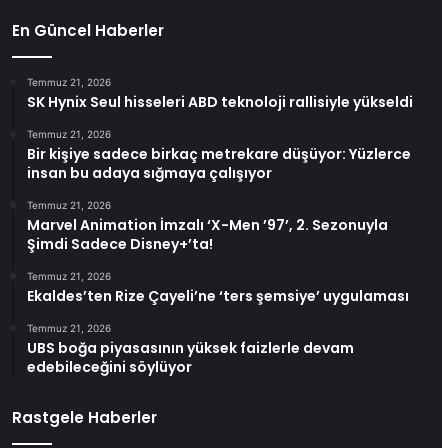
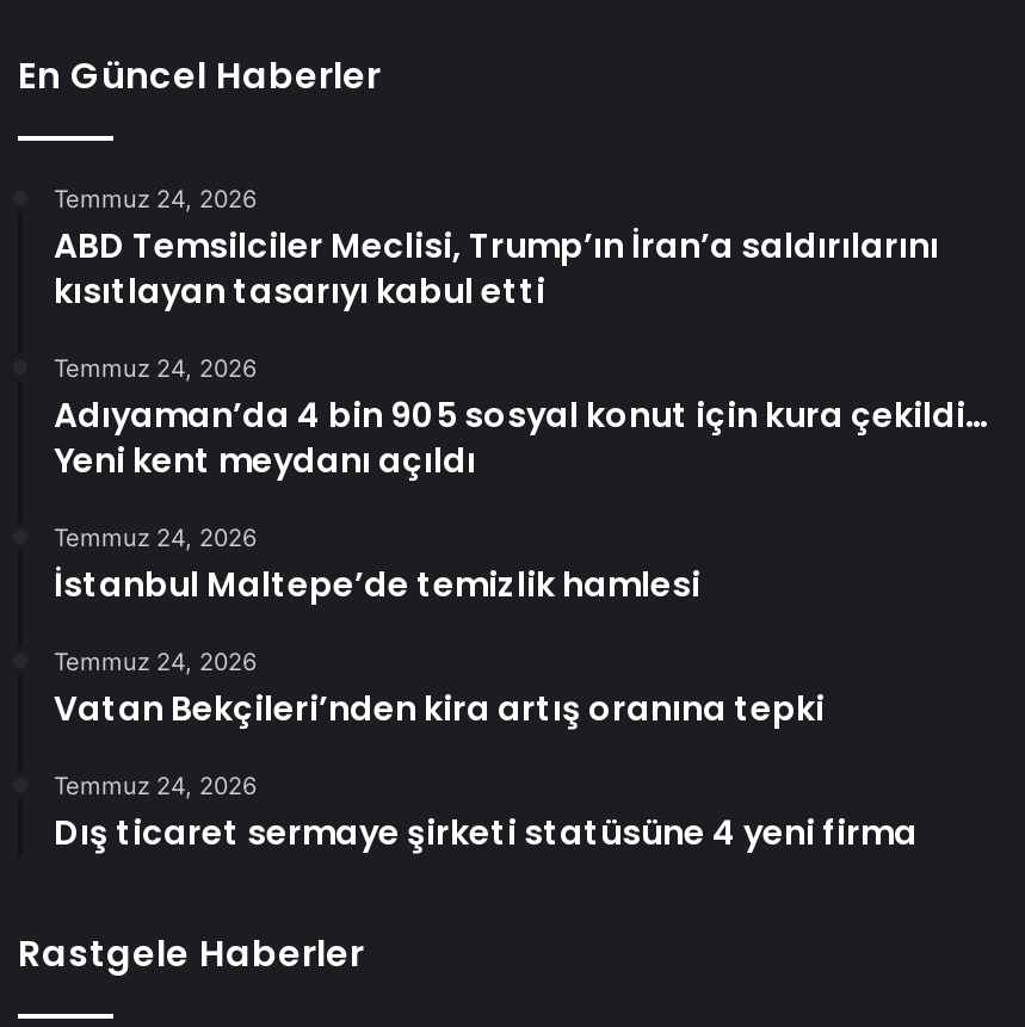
[27,76,413,112] Temmuz 21, 2026 | SK Hynix Seul hisseleri ABD teknoloji rallisiyle yükseldi -> [54,184,939,315] Temmuz 24, 2026 | ABD Temsilciler Meclisi, Trump’ın İran’a saldırılarını | kısıtlayan tasarıyı kabul etti
[27,128,411,183] Temmuz 21, 2026 | Bir kişiye sadece birkaç metrekare düşüyor: Yüzlerce | insan bu adaya sığmaya çalışıyor -> [54,353,989,485] Temmuz 24, 2026 | Adıyaman’da 4 bin 905 sosyal konut için kura çekildi… | Yeni kent meydanı açıldı
[27,199,388,254] Temmuz 21, 2026 | Marvel Animation İmzalı ‘X-Men ’97’, 2. Sezonuyla | Şimdi Sadece Disney+’ta! -> [54,523,700,609] Temmuz 24, 2026 | İstanbul Maltepe’de temizlik hamlesi
[27,270,409,306] Temmuz 21, 2026 | Ekaldes’ten Rize Çayeli’ne ‘ters şemsiye’ uygulaması -> [54,647,825,733] Temmuz 24, 2026 | Vatan Bekçileri’nden kira artış oranına tepki
[27,322,354,377] Temmuz 21, 2026 | UBS boğa piyasasının yüksek faizlerle devam | edebileceğini söylüyor -> [54,771,918,857] Temmuz 24, 2026 | Dış ticaret sermaye şirketi statüsüne 4 yeni firma

